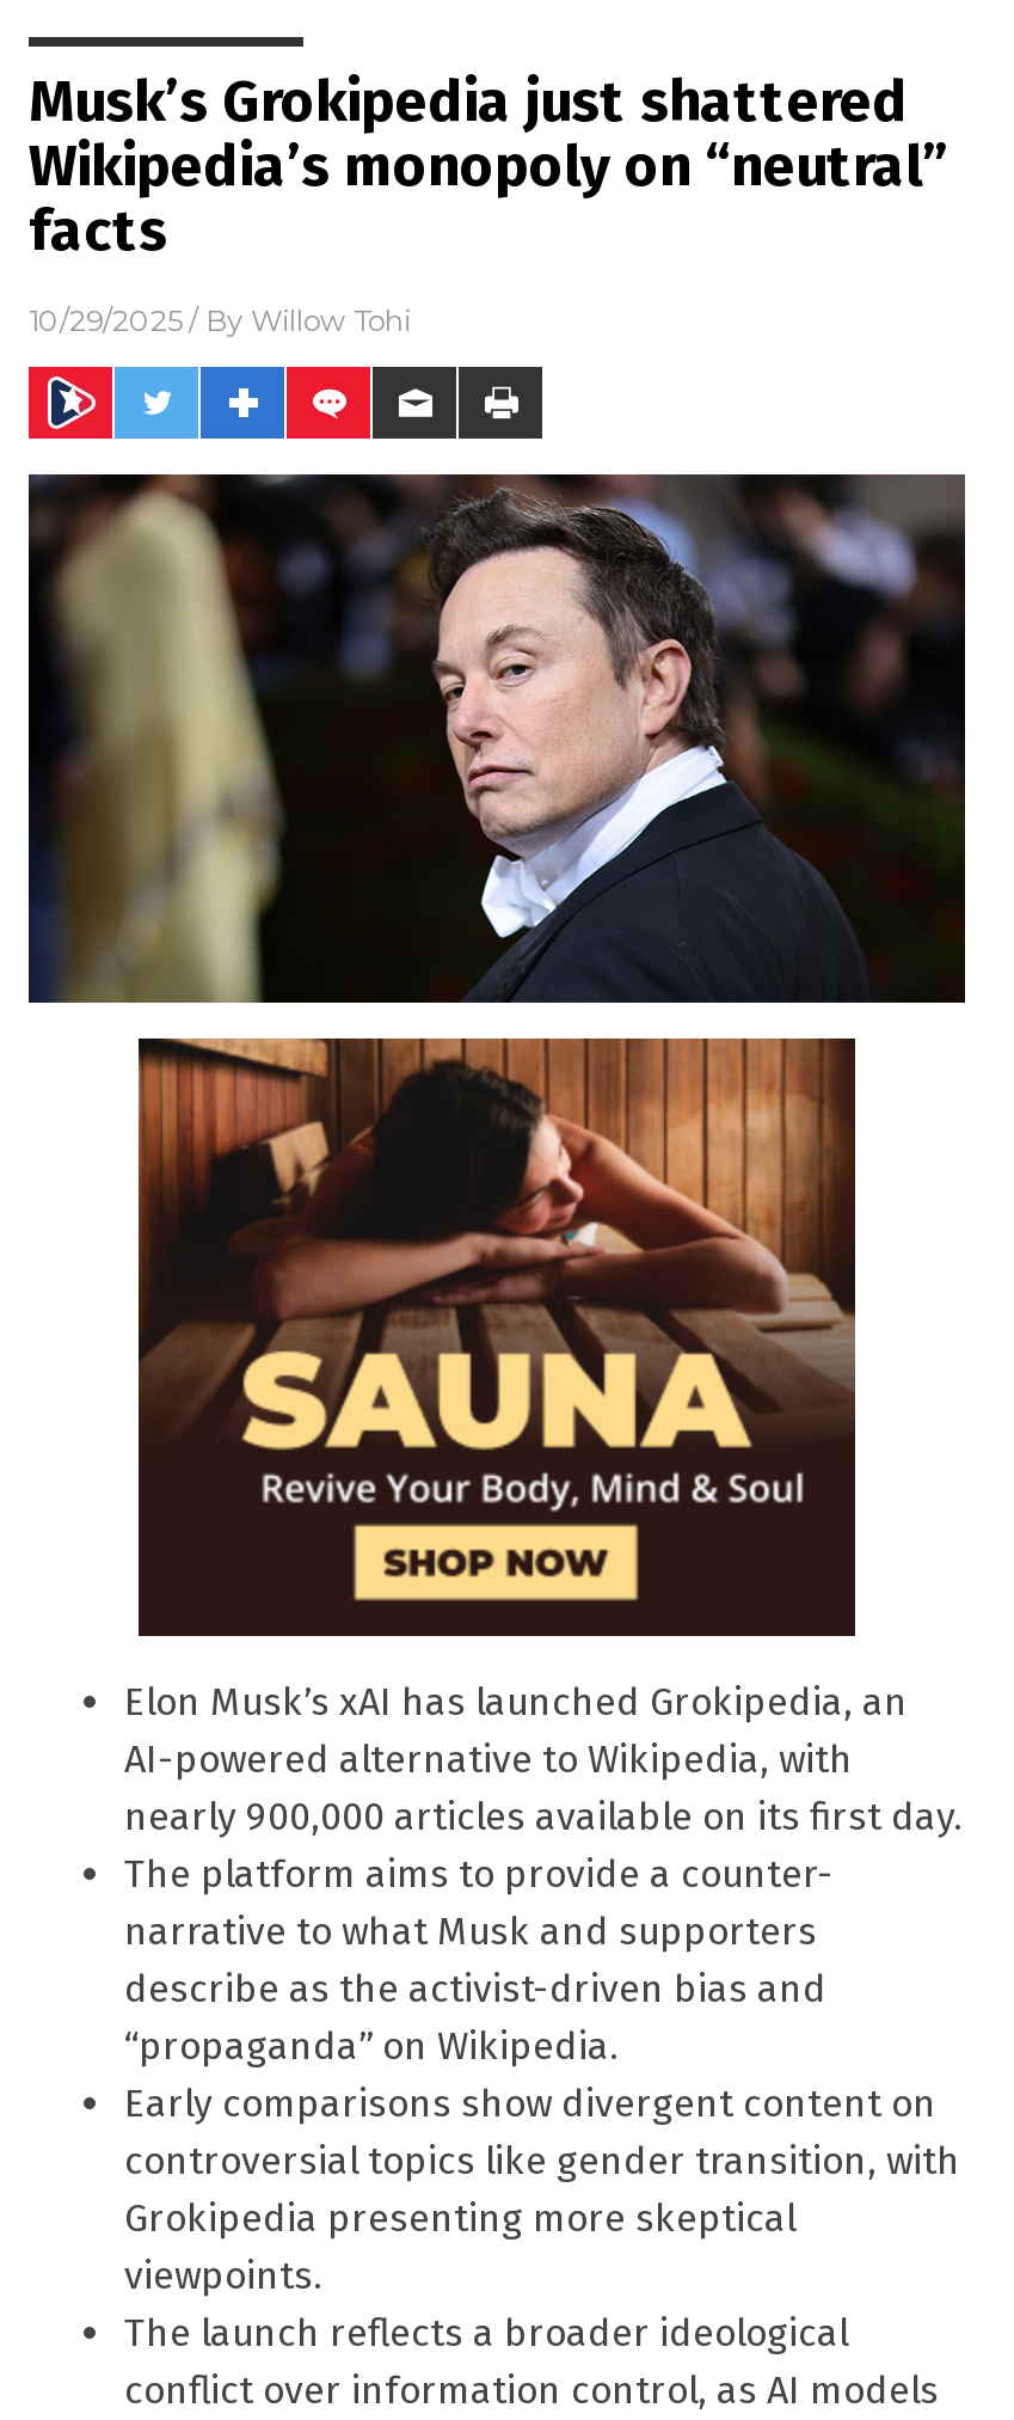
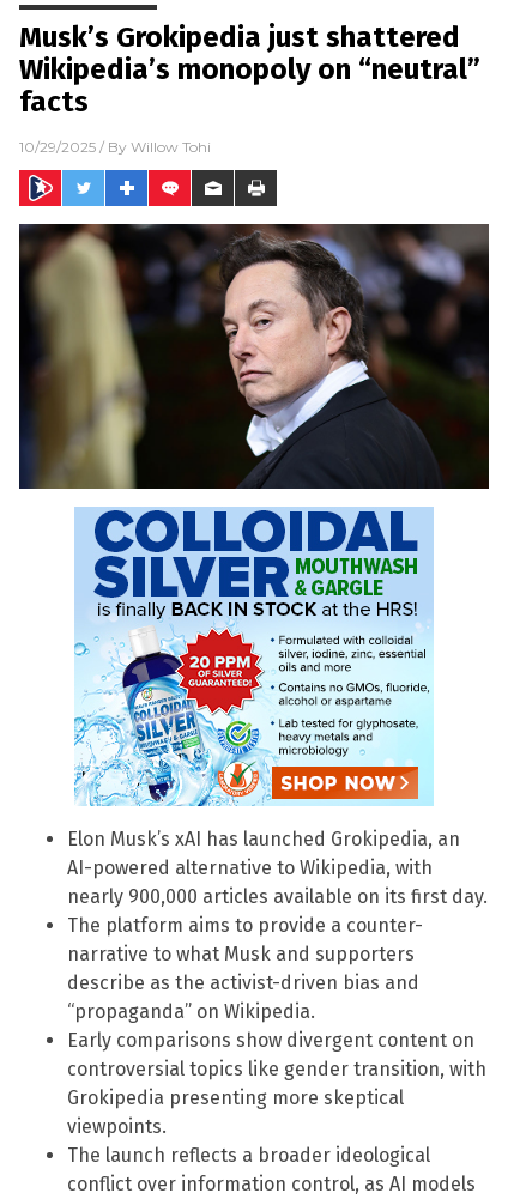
[136,1036,858,1638] [image] -> [73,507,434,807] [image]

